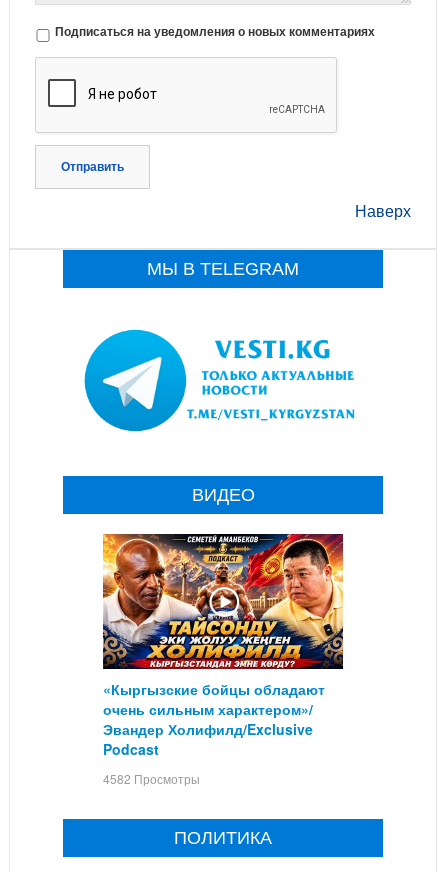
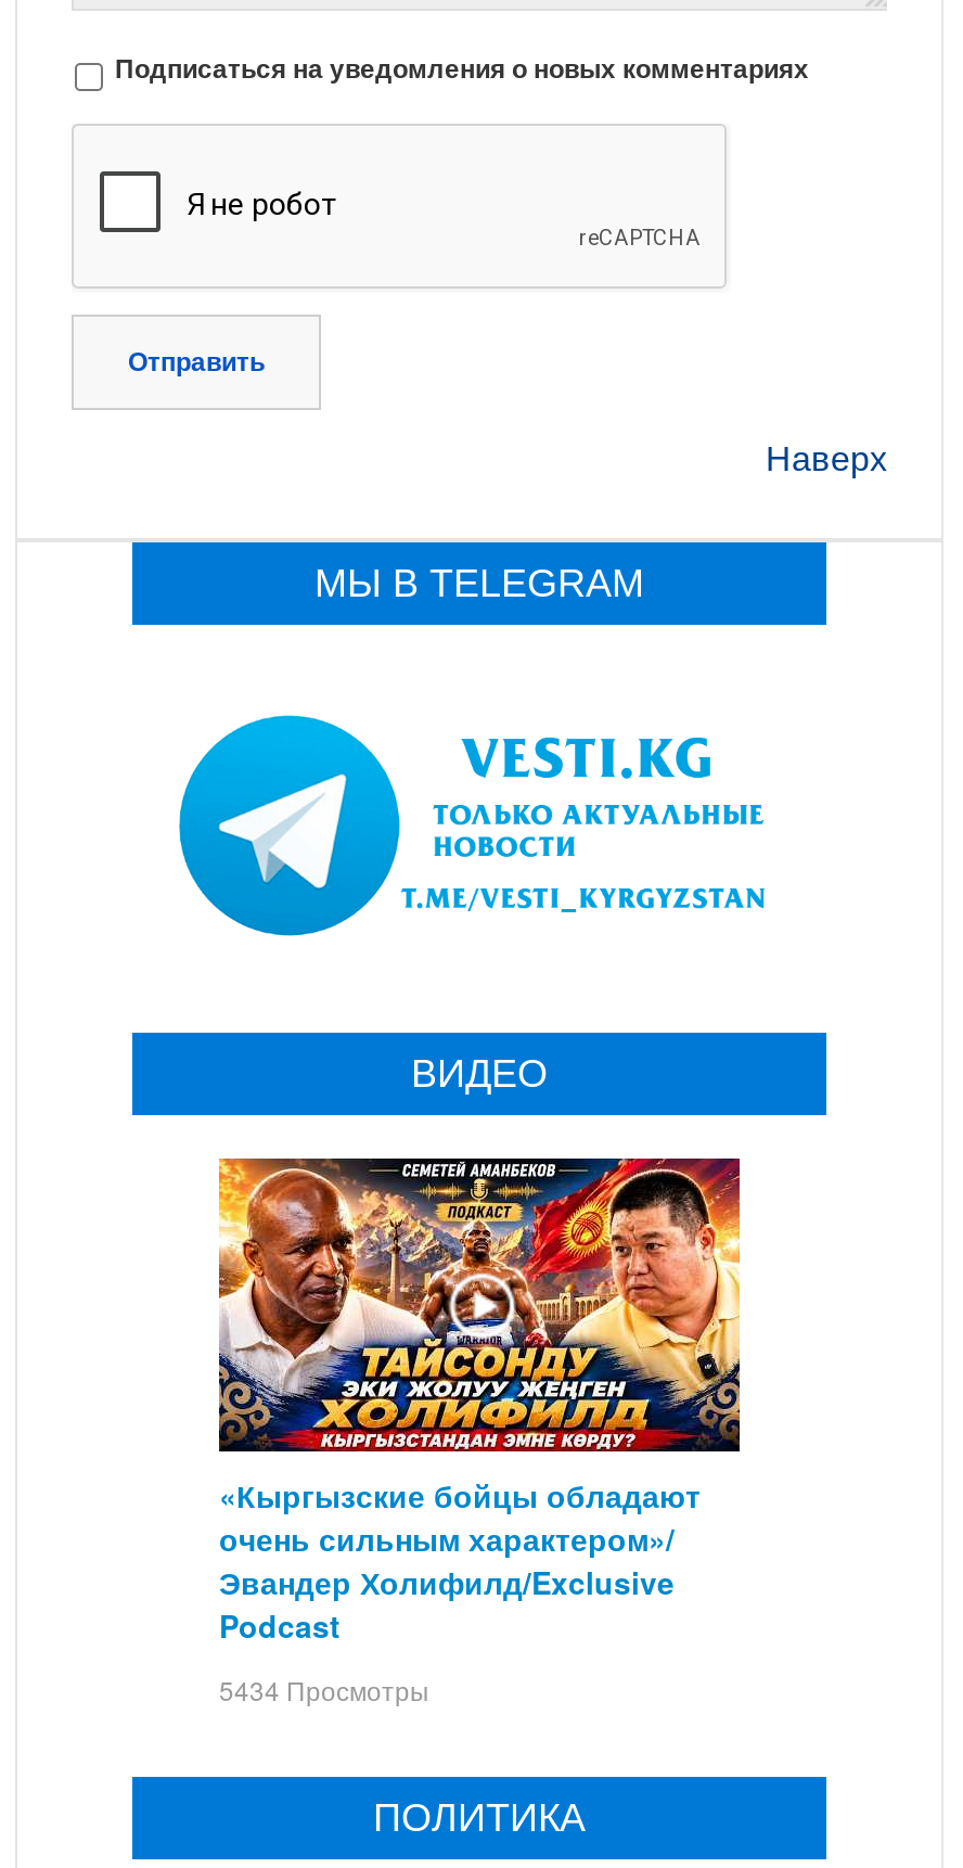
[103,770,200,787] 4582 Просмотры -> [219,1670,429,1707] 5434 Просмотры

